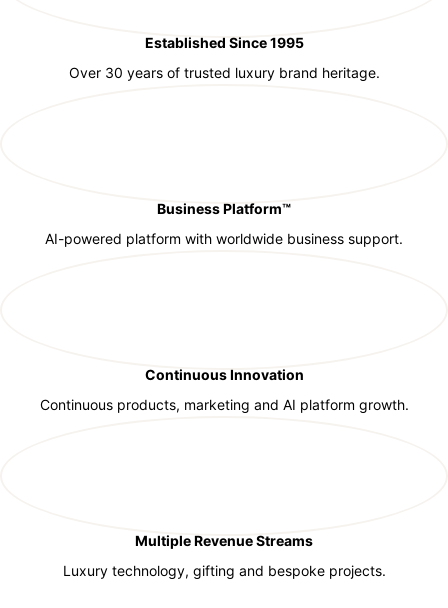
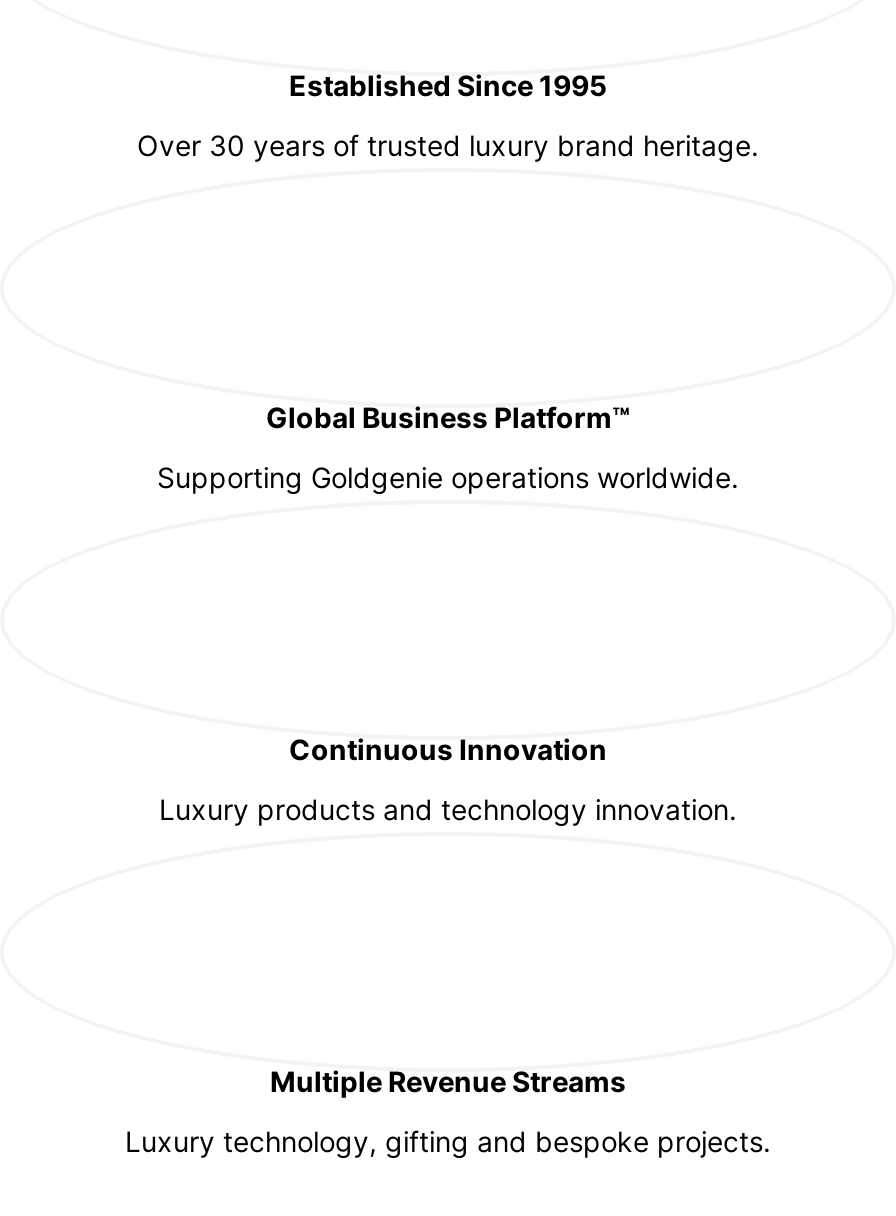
[157,200,291,217] Business Platform™ -> [266,400,630,434] Global Business Platform™
[45,230,403,247] AI-powered platform with worldwide business support. -> [157,460,739,494] Supporting Goldgenie operations worldwide.
[39,396,408,413] Continuous products, marketing and AI platform growth. -> [159,792,737,826] Luxury products and technology innovation.

